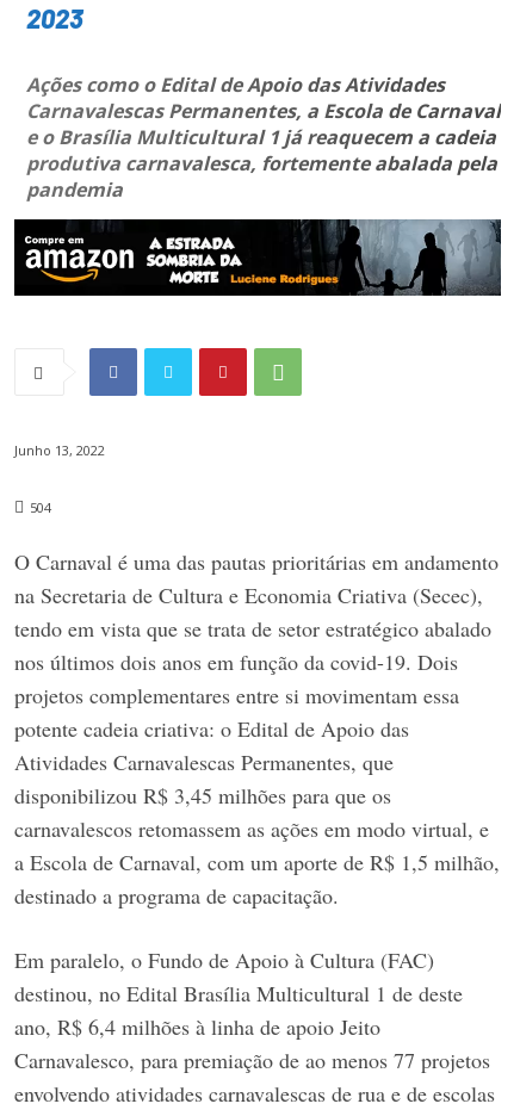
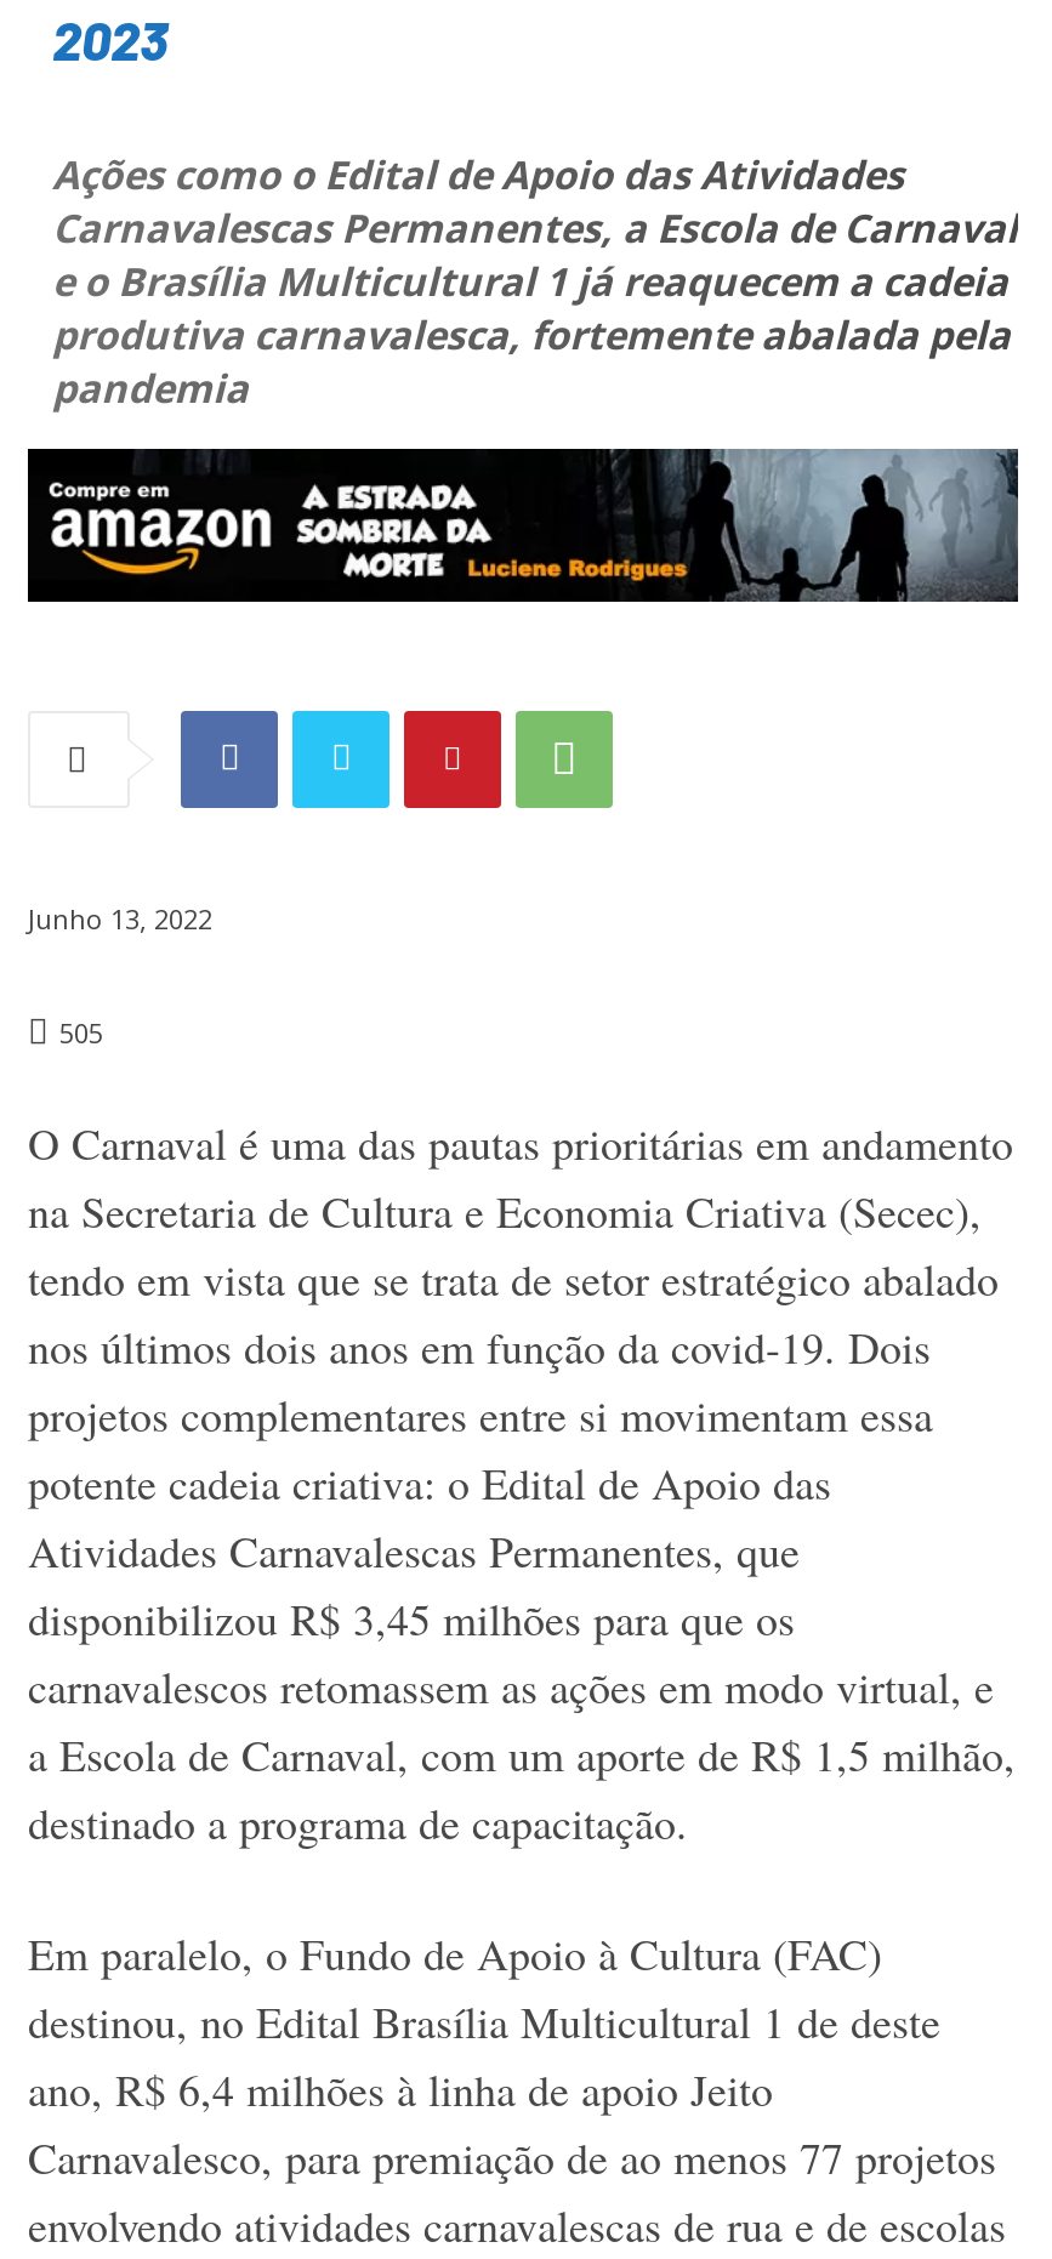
[30,498,51,516] 504 -> [59,1013,103,1050] 505

